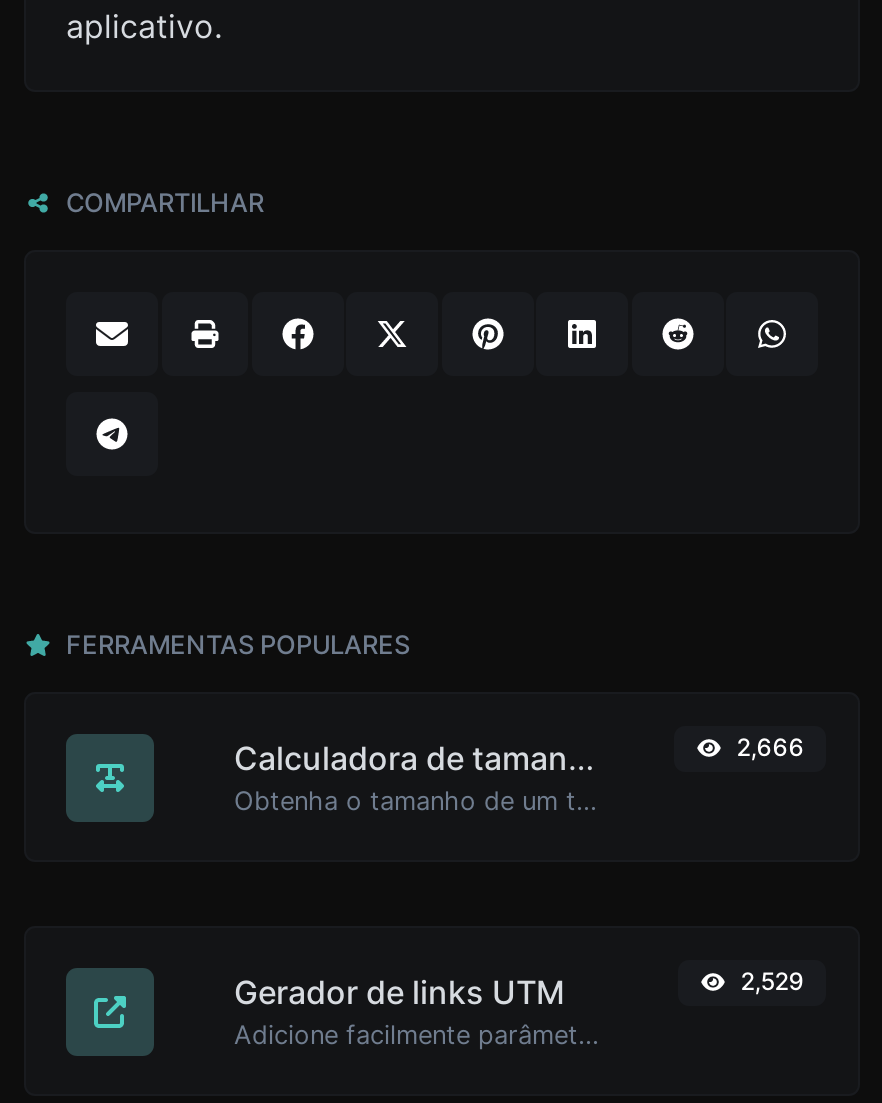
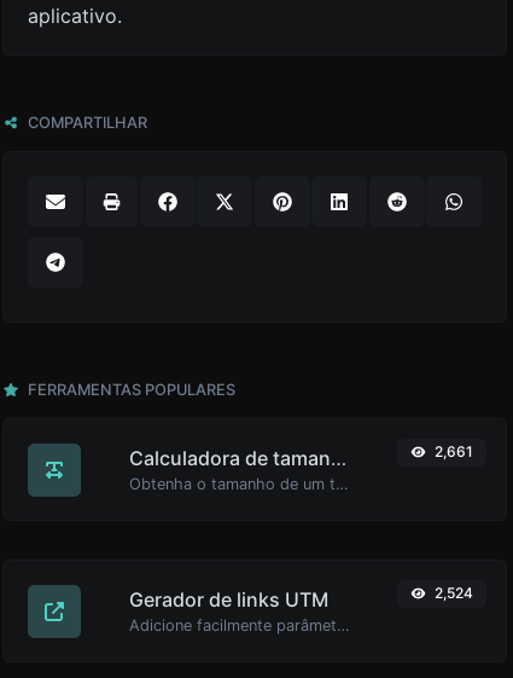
[730,733,804,763] 2,666 -> [431,443,473,461] 2,661
[734,967,804,997] 2,529 -> [431,584,473,602] 2,524

